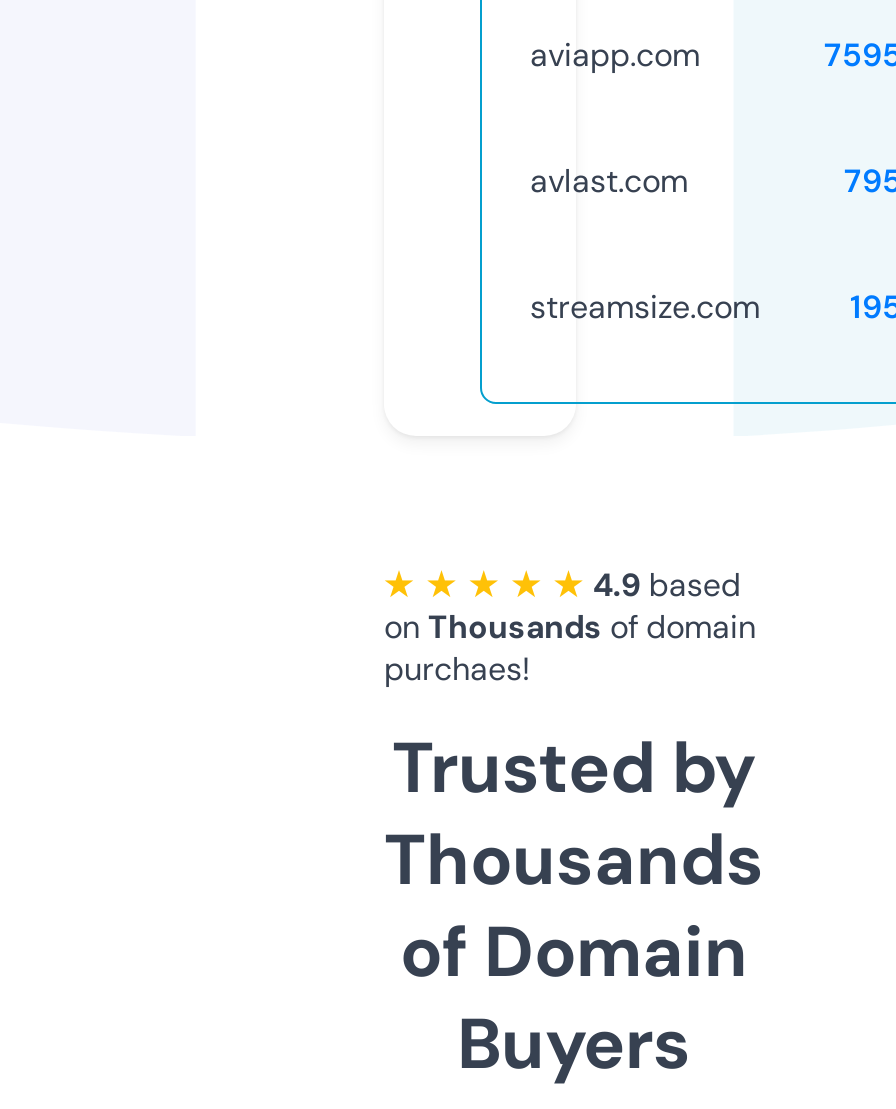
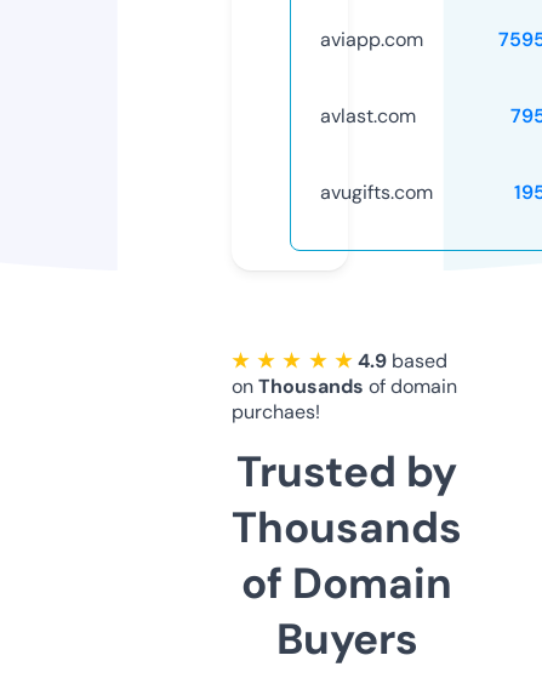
[530,286,760,328] streamsize.com -> [320,179,433,205] avugifts.com

